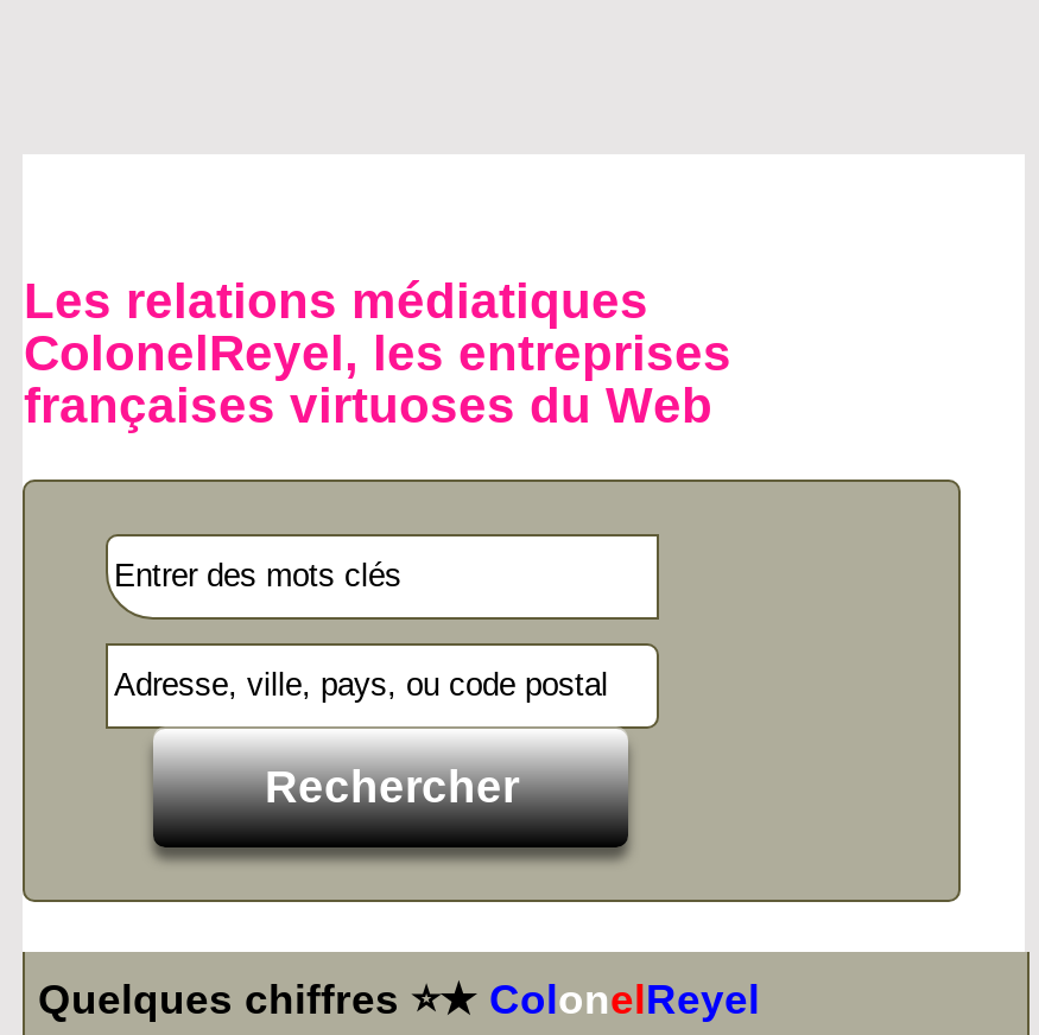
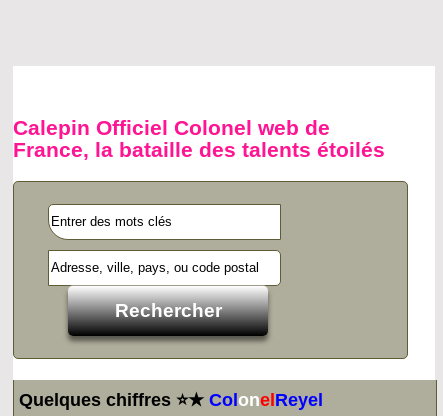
[24,272,731,431] Les relations médiatiques | ColonelReyel, les entreprises | françaises virtuoses du Web -> [13,115,385,160] Calepin Officiel Colonel web de | France, la bataille des talents étoilés

